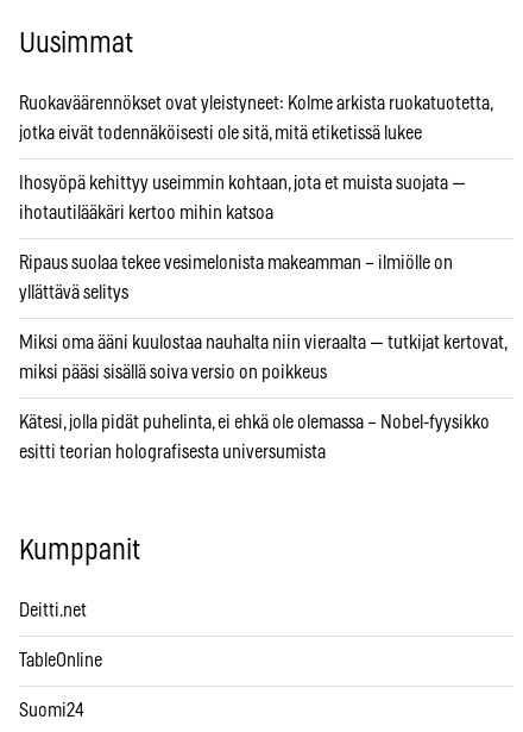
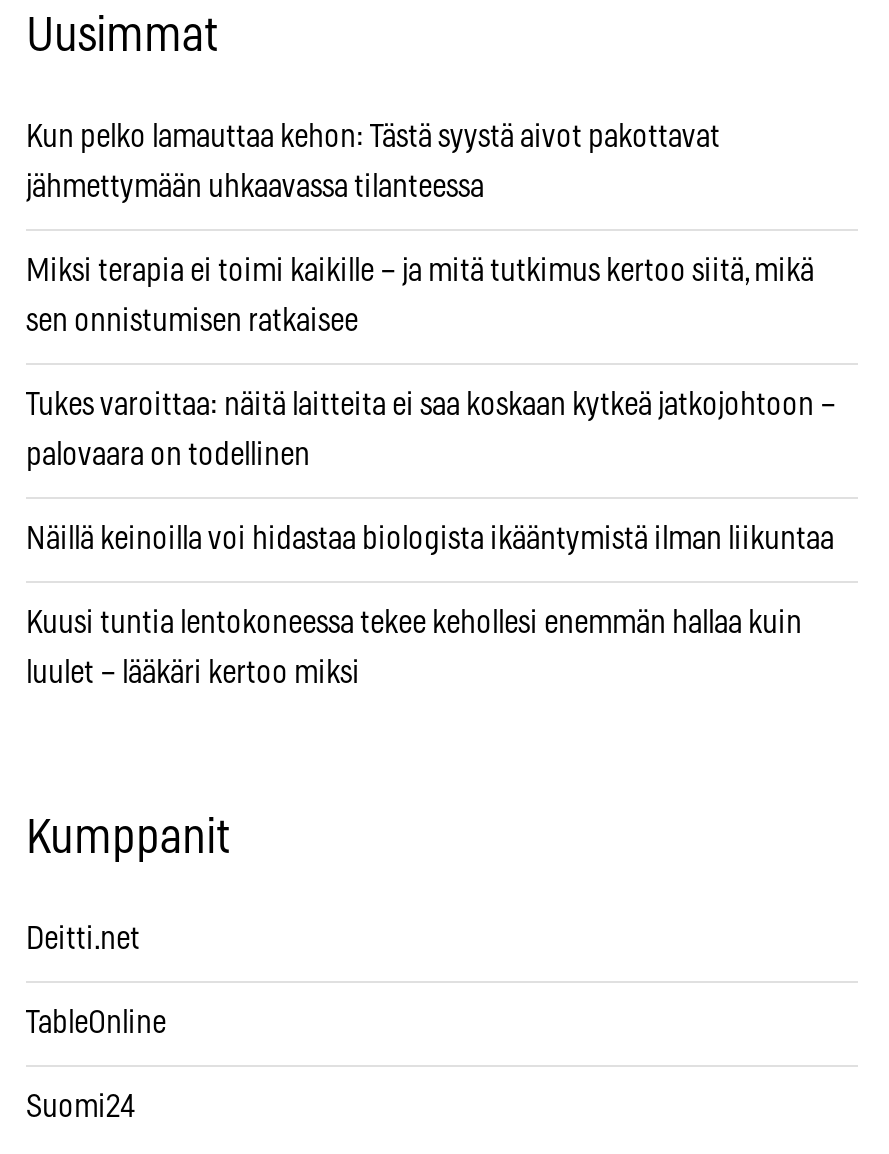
[19,93,506,461] Ruokaväärennökset ovat yleistyneet: Kolme arkista ruokatuotetta, | jotka eivät todennäköisesti ole sitä, mitä etiketissä lukee | Ihosyöpä kehittyy useimmin kohtaan, jota et muista suojata — | ihotautilääkäri kertoo mihin katsoa | Ripaus suolaa tekee vesimelonista makeamman – ilmiölle on | yllättävä selitys | Miksi oma ääni kuulostaa nauhalta niin vieraalta — tutkijat kertovat, | miksi pääsi sisällä soiva versio on poikkeus | Kätesi, jolla pidät puhelinta, ei ehkä ole olemassa – Nobel-fyysikko | esitti teorian holografisesta universumista -> [26,120,836,688] Kun pelko lamauttaa kehon: Tästä syystä aivot pakottavat | jähmettymään uhkaavassa tilanteessa | Miksi terapia ei toimi kaikille – ja mitä tutkimus kertoo siitä, mikä | sen onnistumisen ratkaisee | Tukes varoittaa: näitä laitteita ei saa koskaan kytkeä jatkojohtoon – | palovaara on todellinen | Näillä keinoilla voi hidastaa biologista ikääntymistä ilman liikuntaa | Kuusi tuntia lentokoneessa tekee kehollesi enemmän hallaa kuin | luulet – lääkäri kertoo miksi

